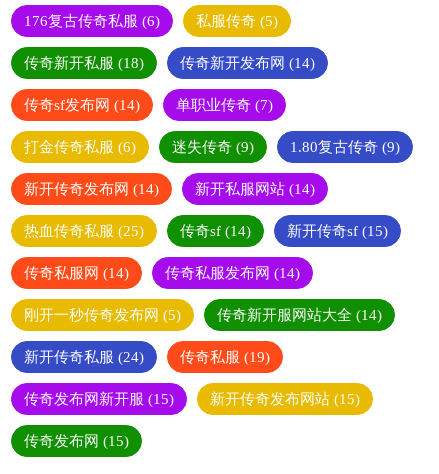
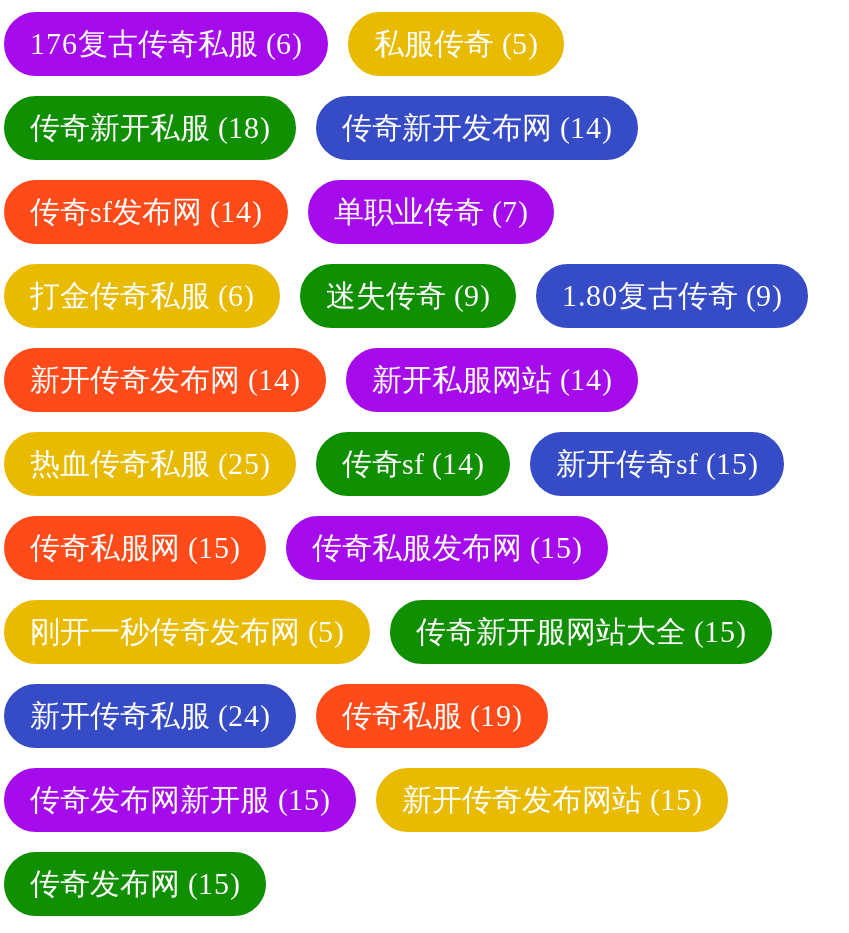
[24,265,129,281] 传奇私服网(14) -> [30,532,240,564] 传奇私服网(15)
[165,265,300,281] 传奇私服发布网(14) -> [312,532,582,564] 传奇私服发布网(15)
[217,307,382,323] 传奇新开服网站大全(14) -> [416,616,746,648] 传奇新开服网站大全(15)

